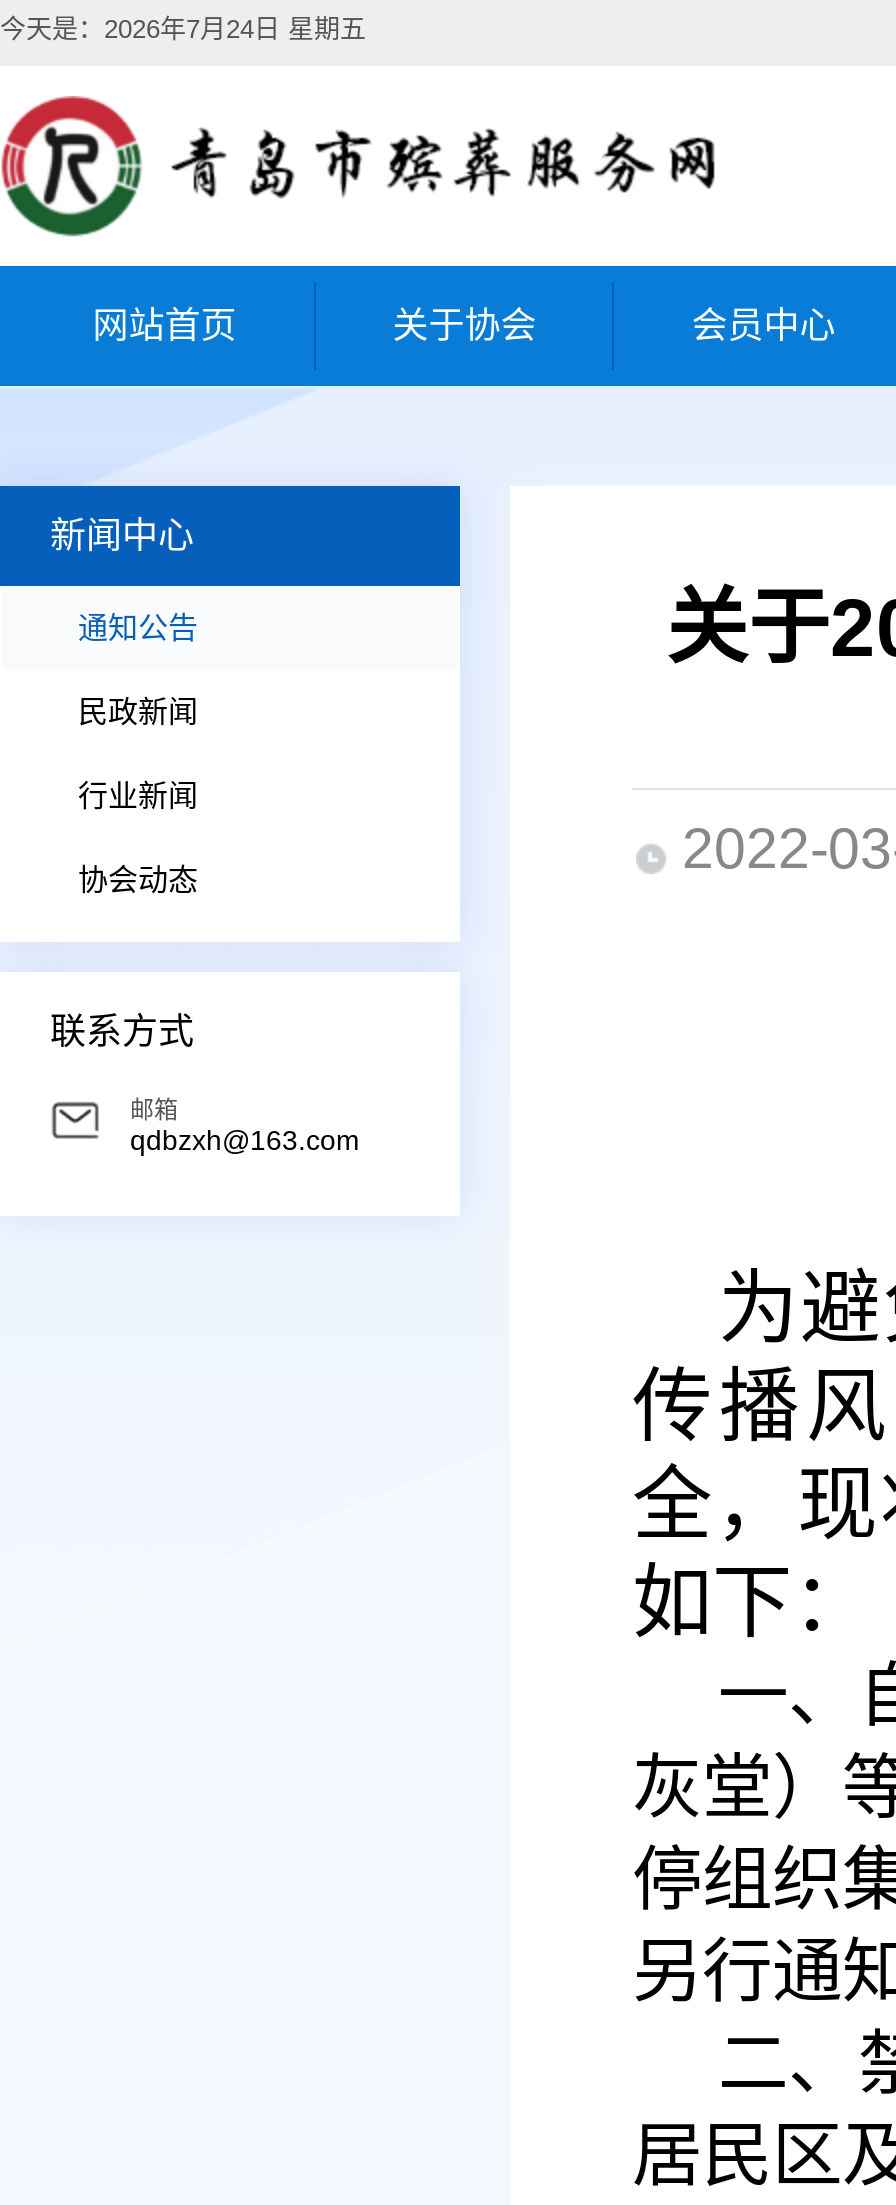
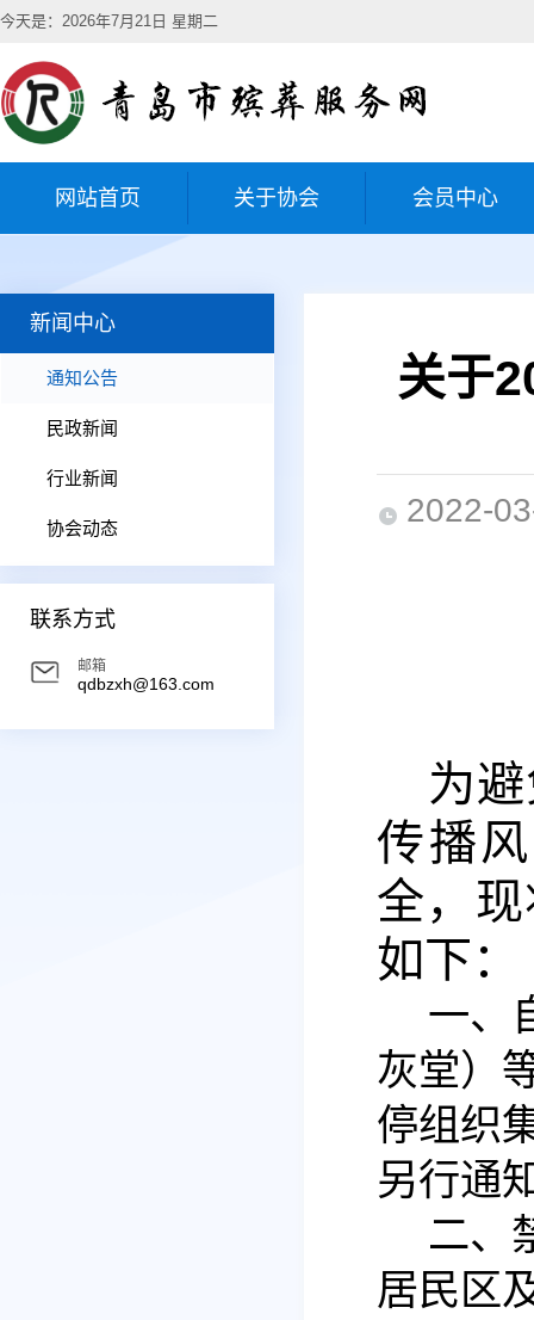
[0,14,366,44] 今天是：2026年7月24日 星期五 -> [0,12,218,30] 今天是：2026年7月21日 星期二

